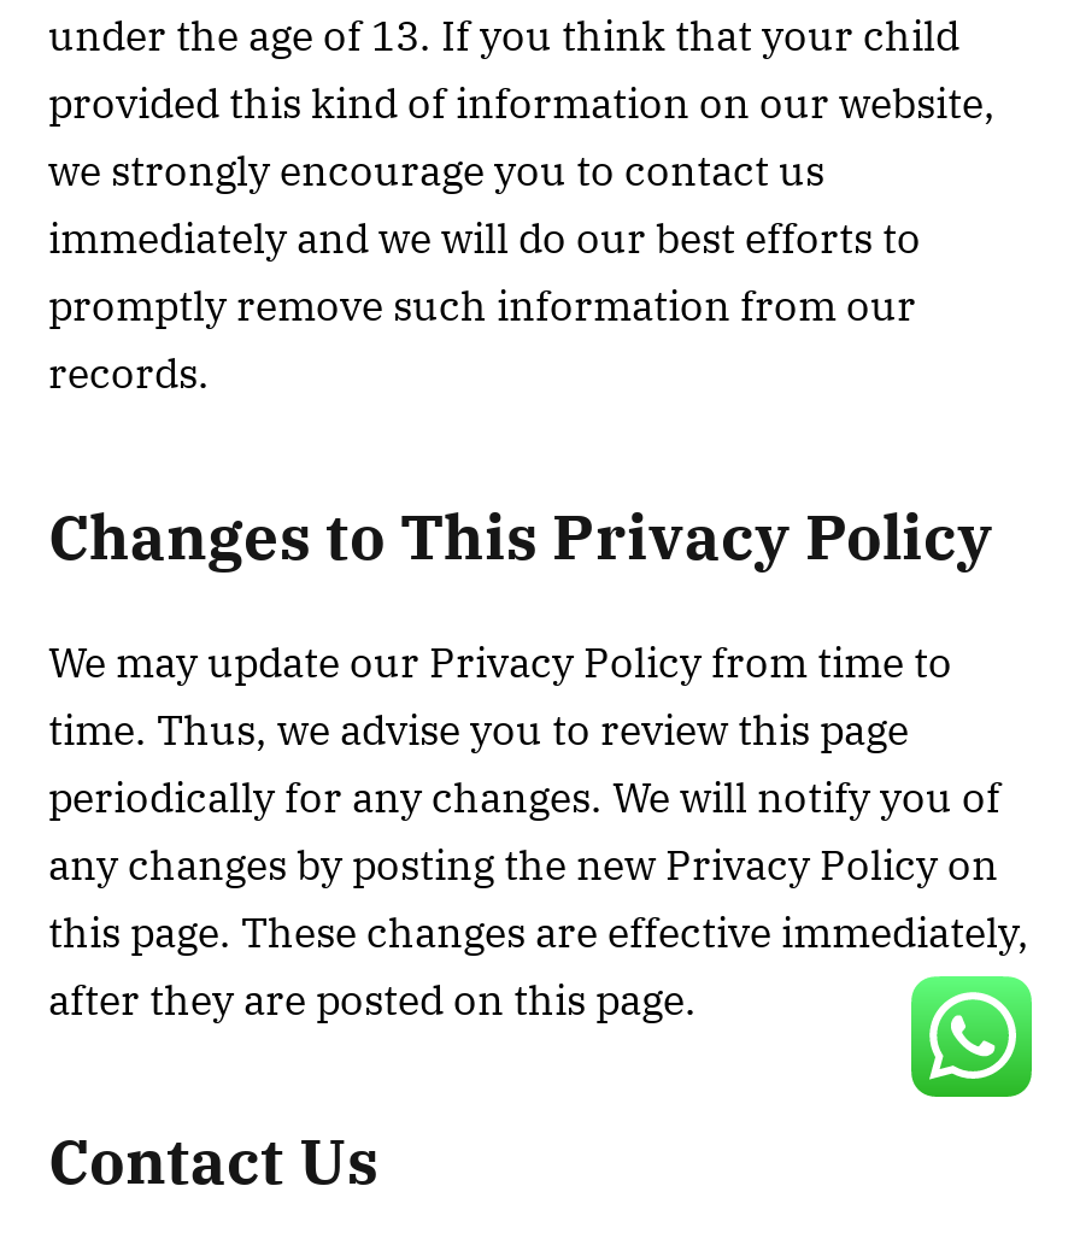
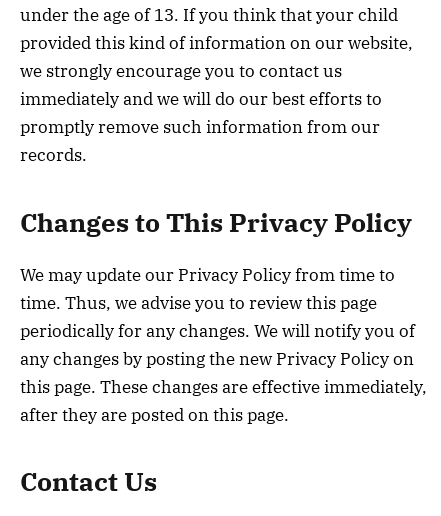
[909,974,1034,1099] [image] -> none

